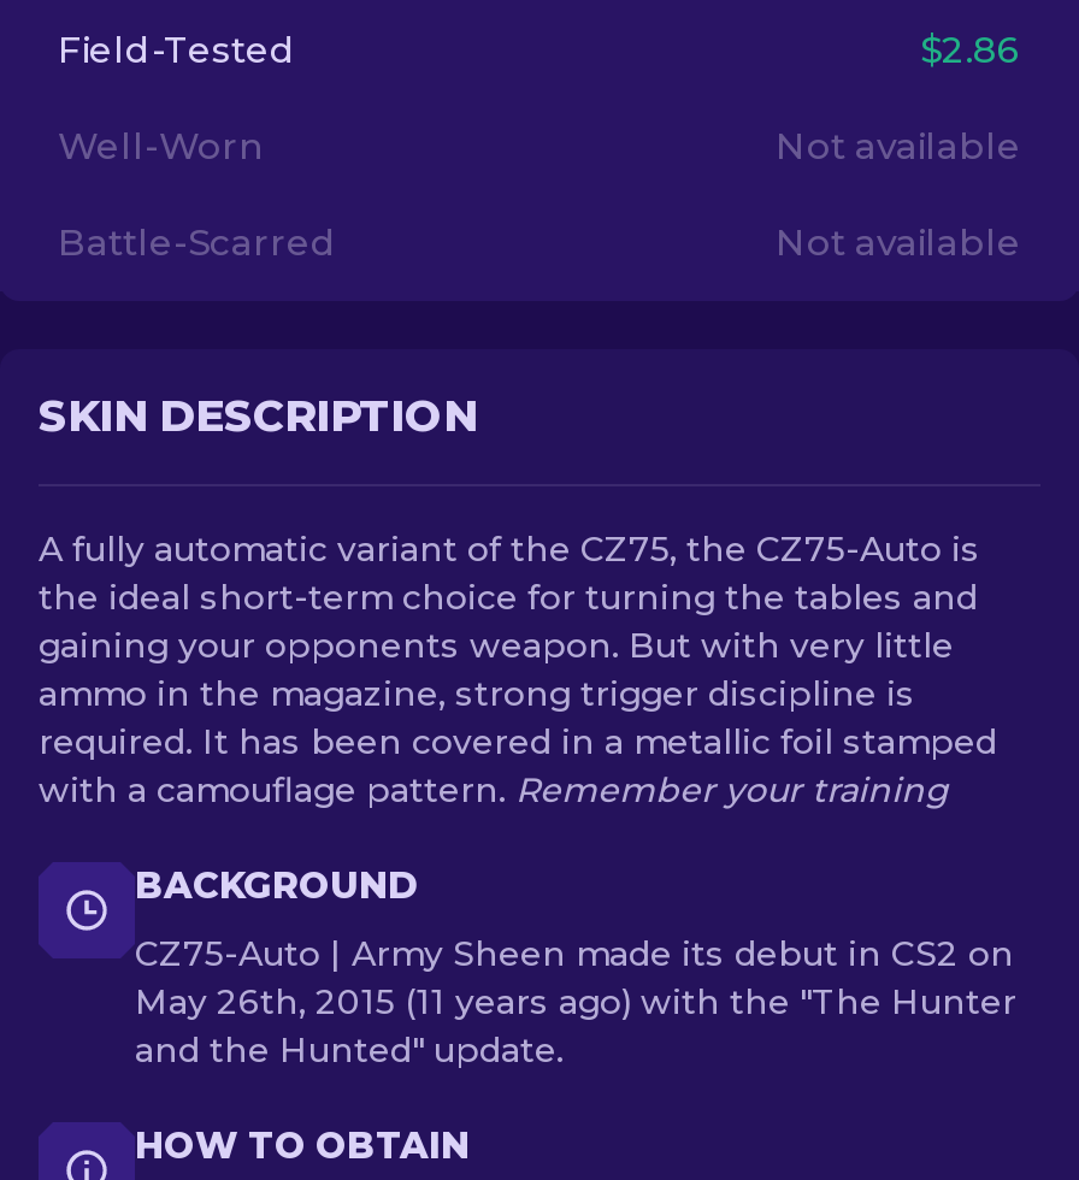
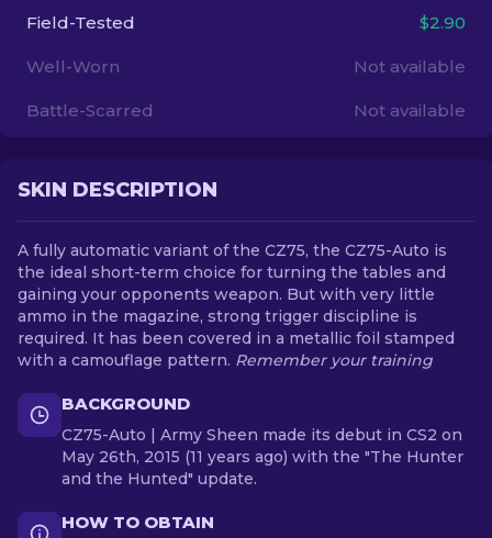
[920,26,1021,72] $2.86 -> [420,12,466,33] $2.90

